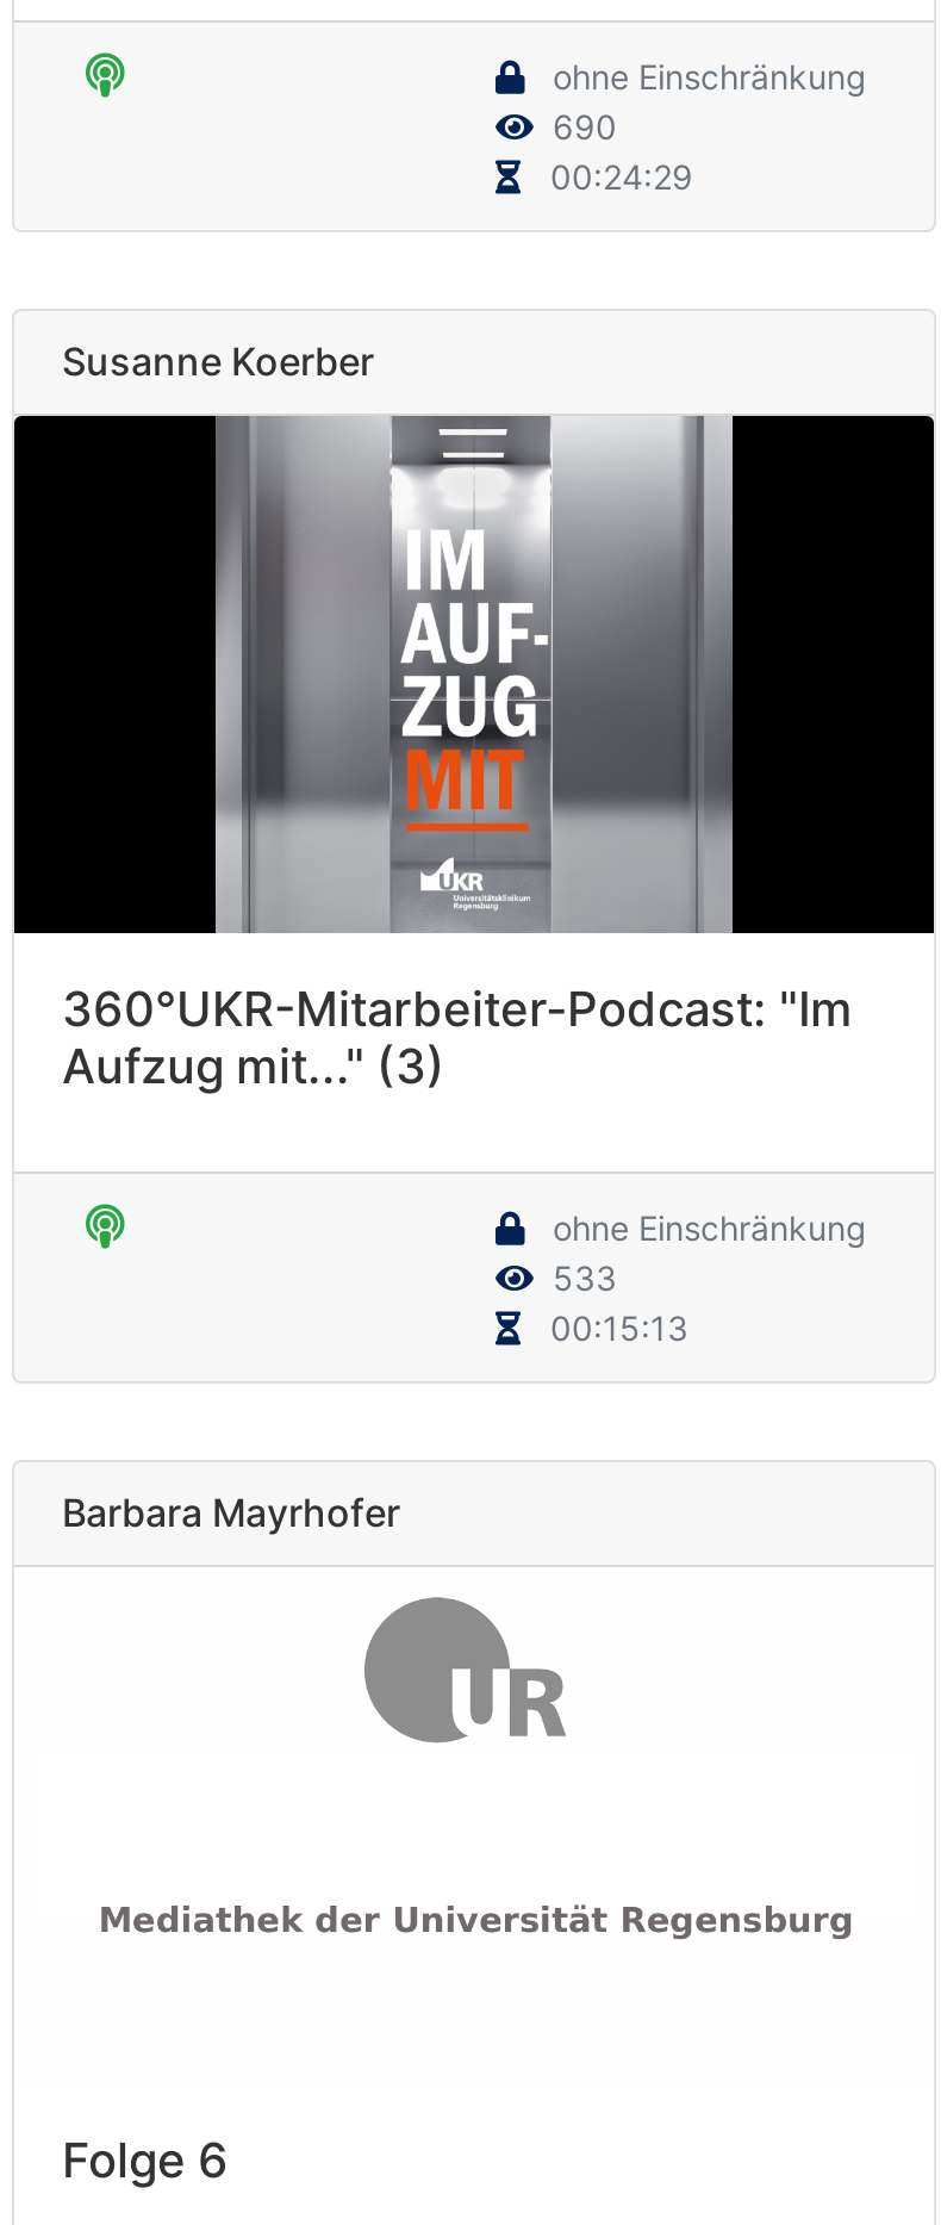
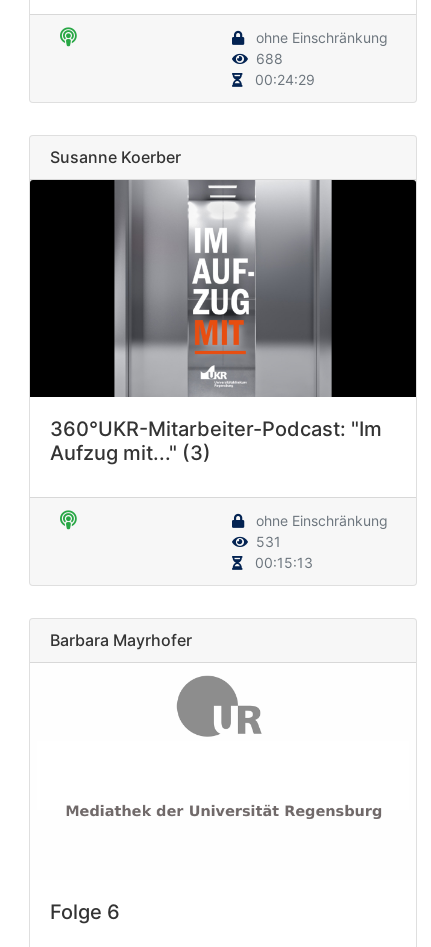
[543,106,617,147] 690 -> [252,50,283,67] 688
[543,1258,617,1298] 533 -> [252,533,281,550] 531

